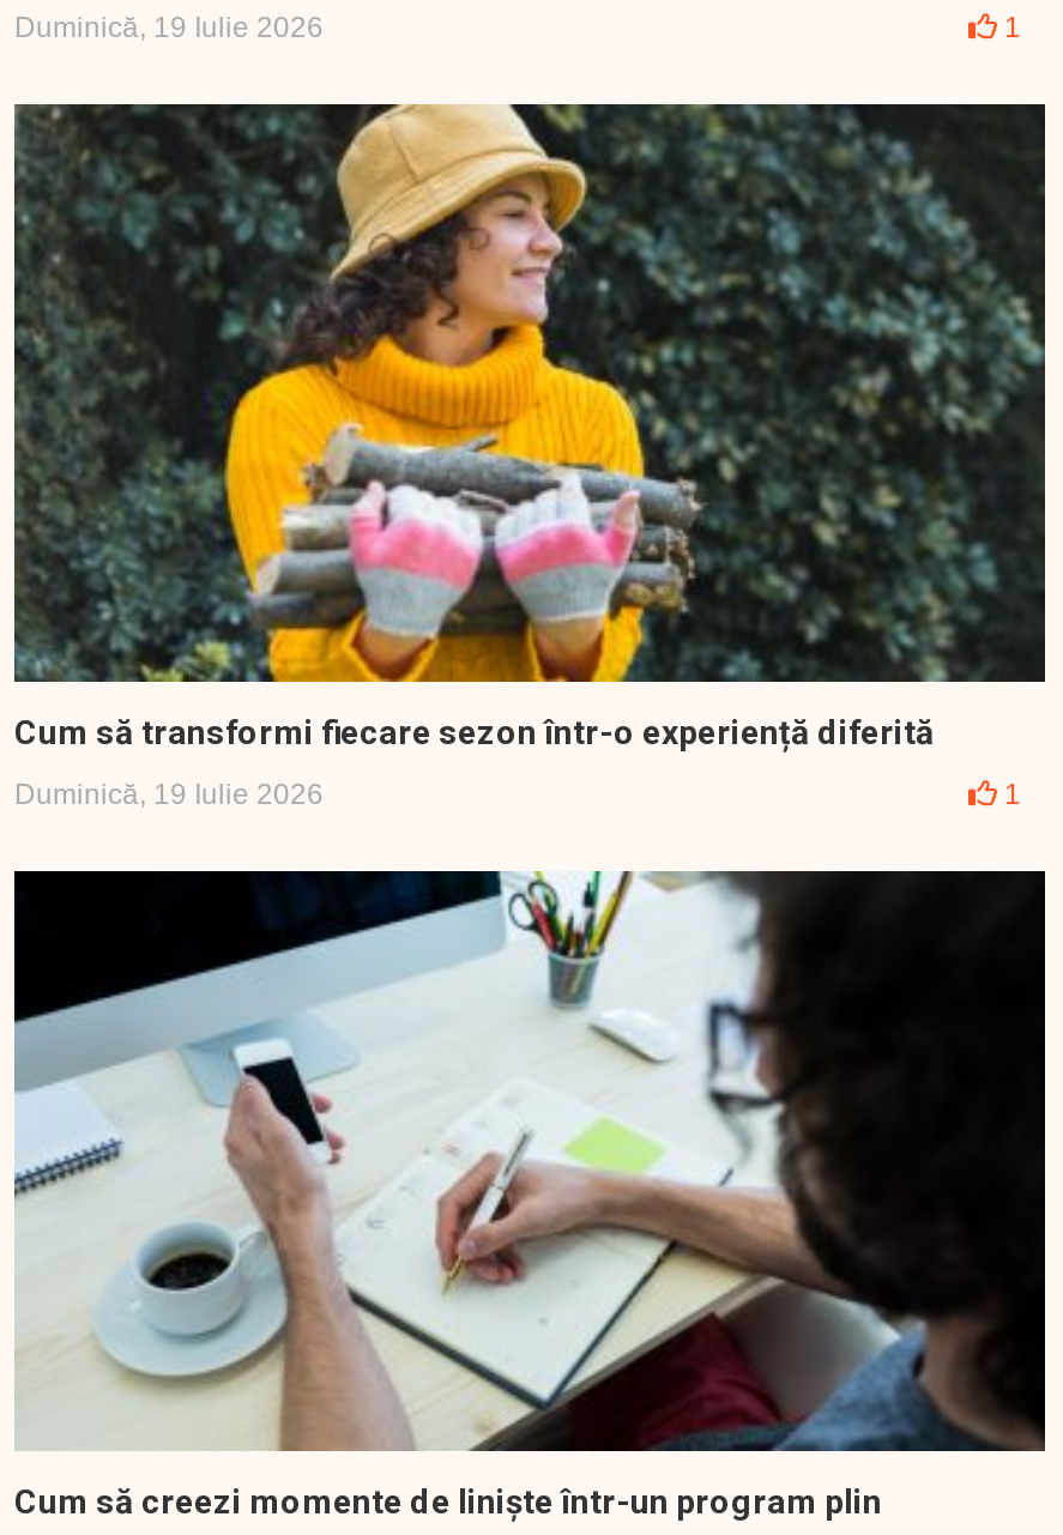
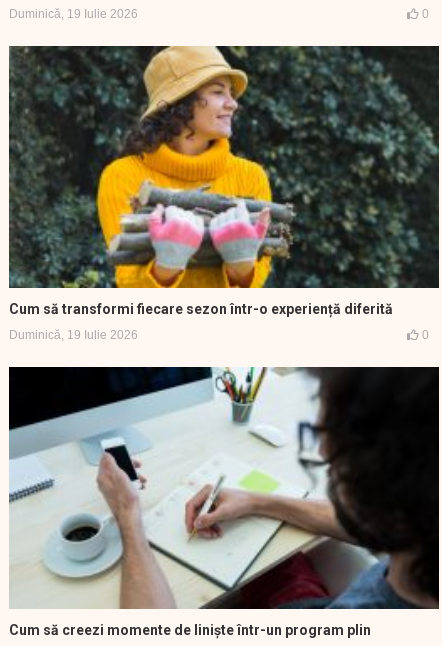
[1004,10,1021,44] 1 -> [422,7,429,21] 0
[1004,778,1021,812] 1 -> [422,328,429,342] 0

